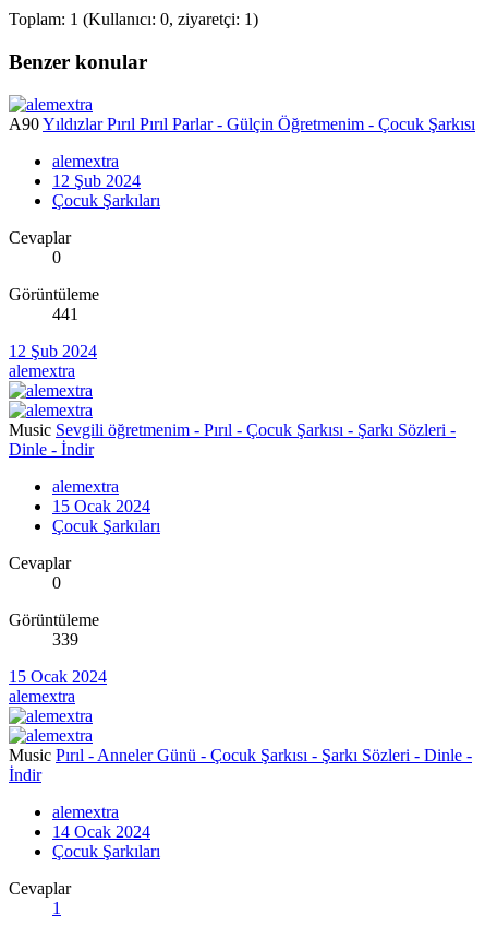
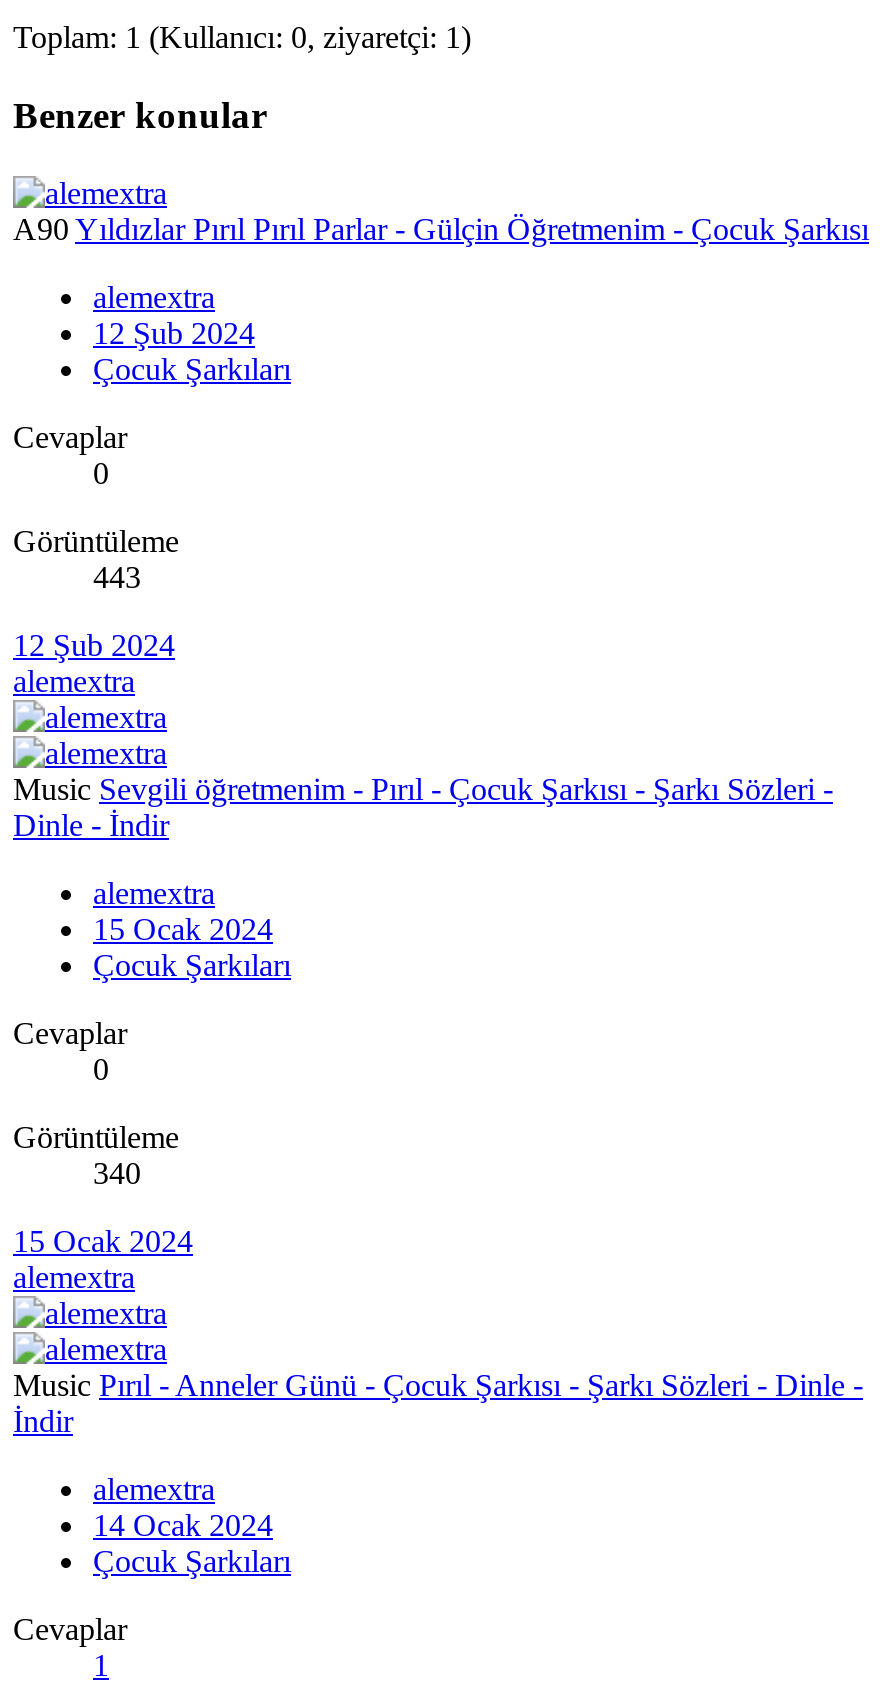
[52,304,78,323] 441 -> [93,559,141,593] 443
[52,630,78,648] 339 -> [93,1155,141,1189] 340

